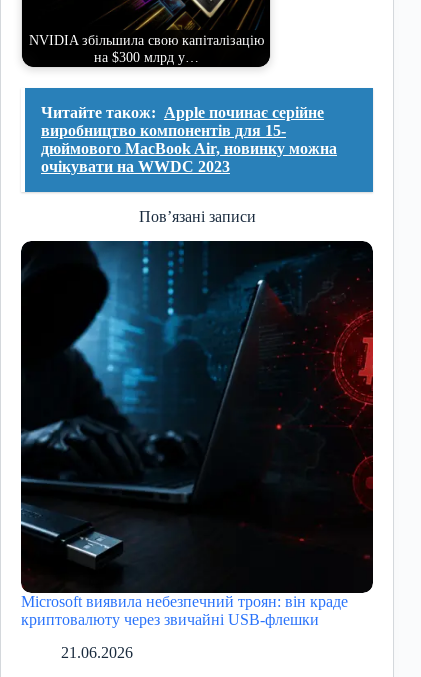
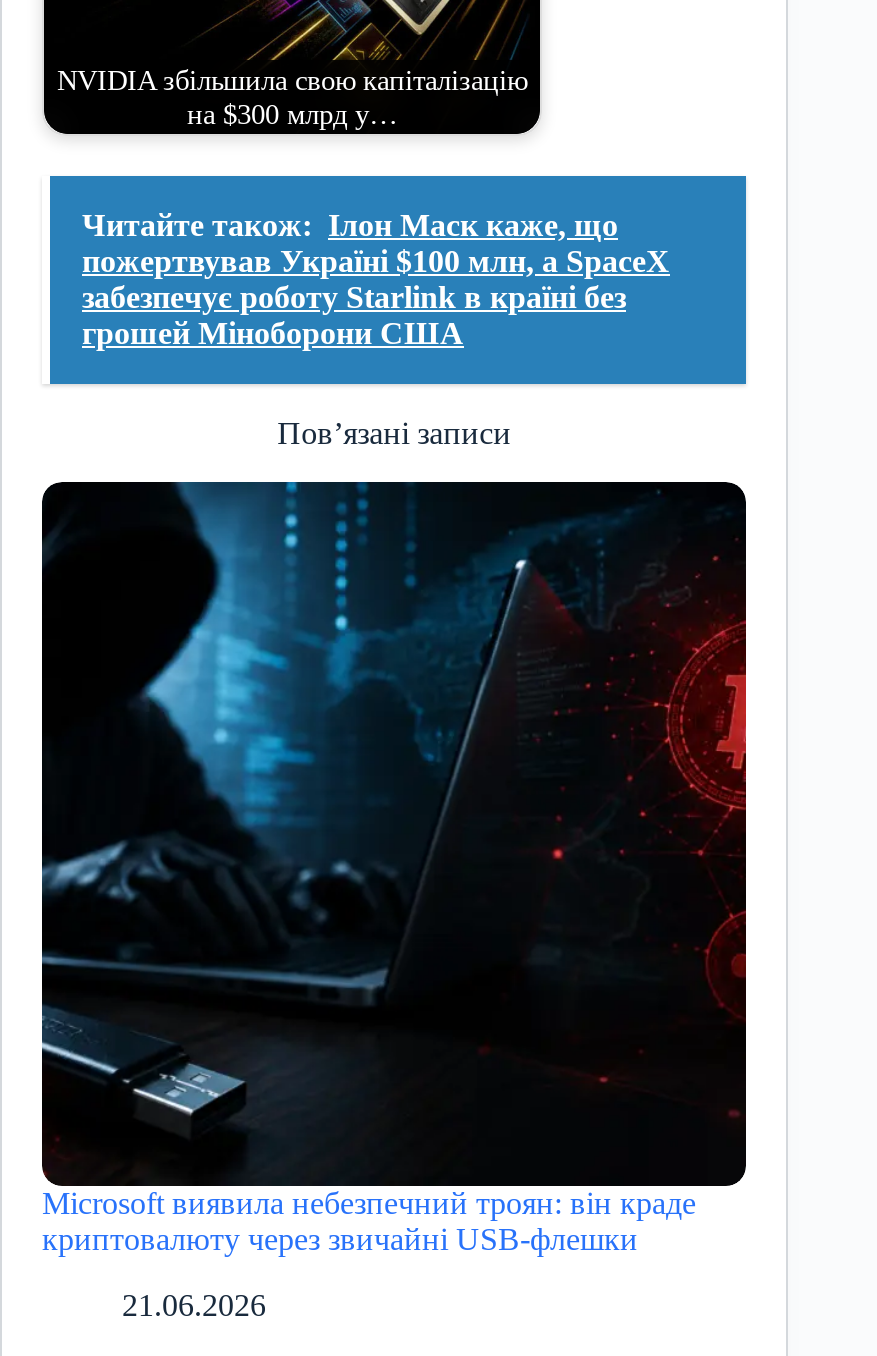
[41,104,337,175] Читайте також: Apple починає серійне | виробництво компонентів для 15- | дюймового MacBook Air, новинку можна | очікувати на WWDC 2023 -> [82,208,670,350] Читайте також: Ілон Маск каже, що | пожертвував Україні $100 млн, а SpaceX | забезпечує роботу Starlink в країні без | грошей Міноборони США

